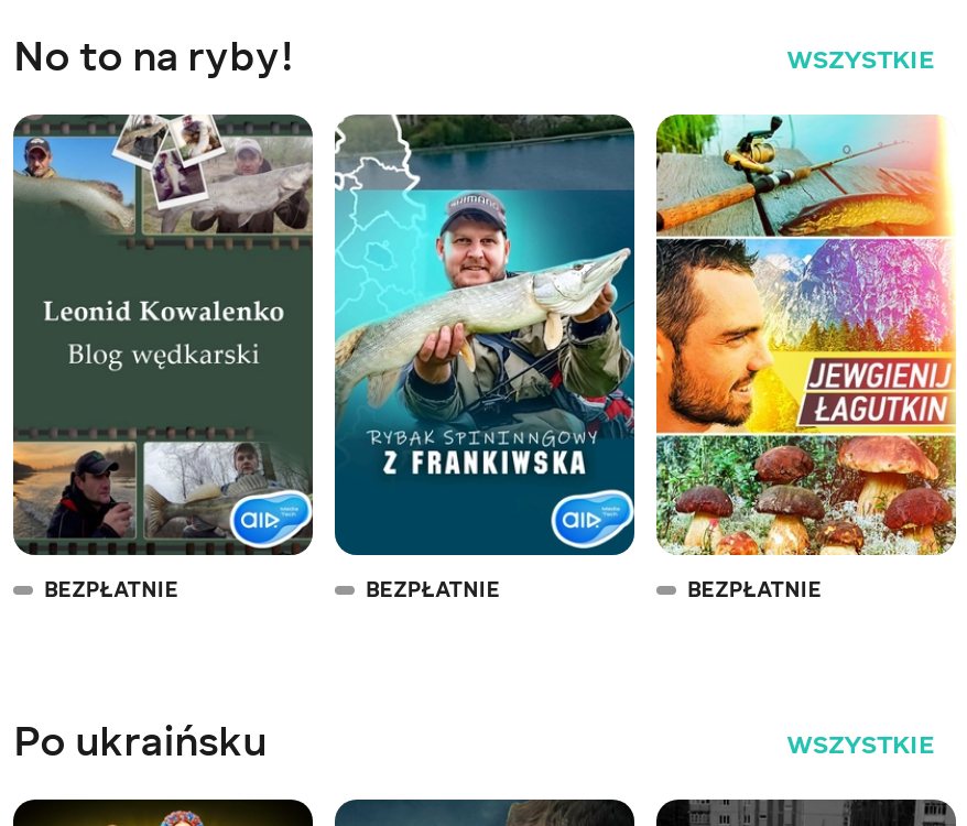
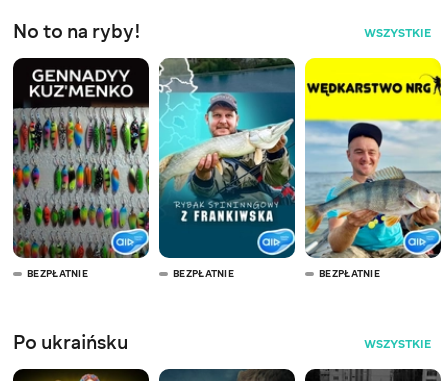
[11,112,315,555] [image] -> [12,57,150,258] [image]
[654,112,958,557] [image] -> [304,57,442,259] [image]

